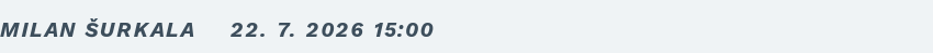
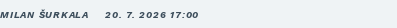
[0,18,435,41] MILAN ŠURKALA 22. 7. 2026 15:00 -> [0,9,199,20] MILAN ŠURKALA 20. 7. 2026 17:00

